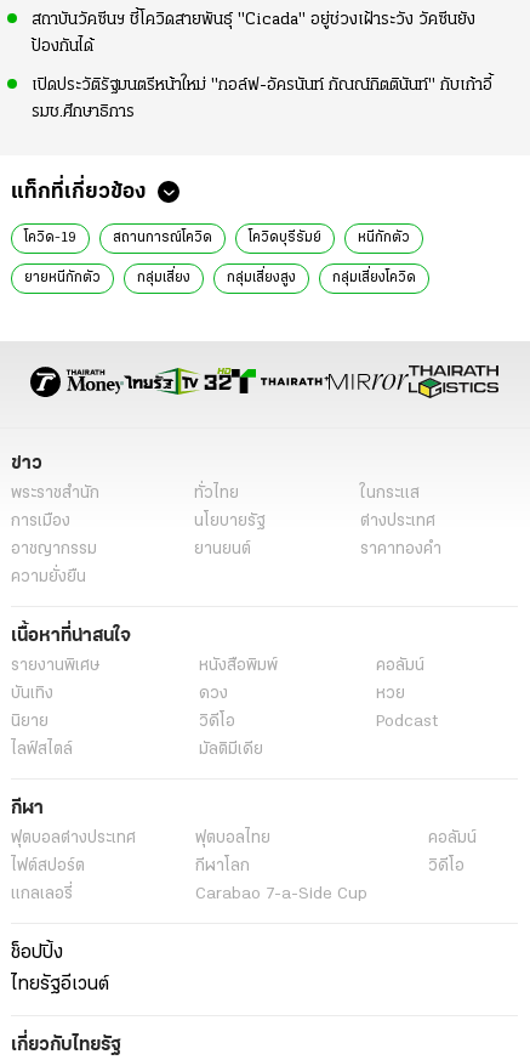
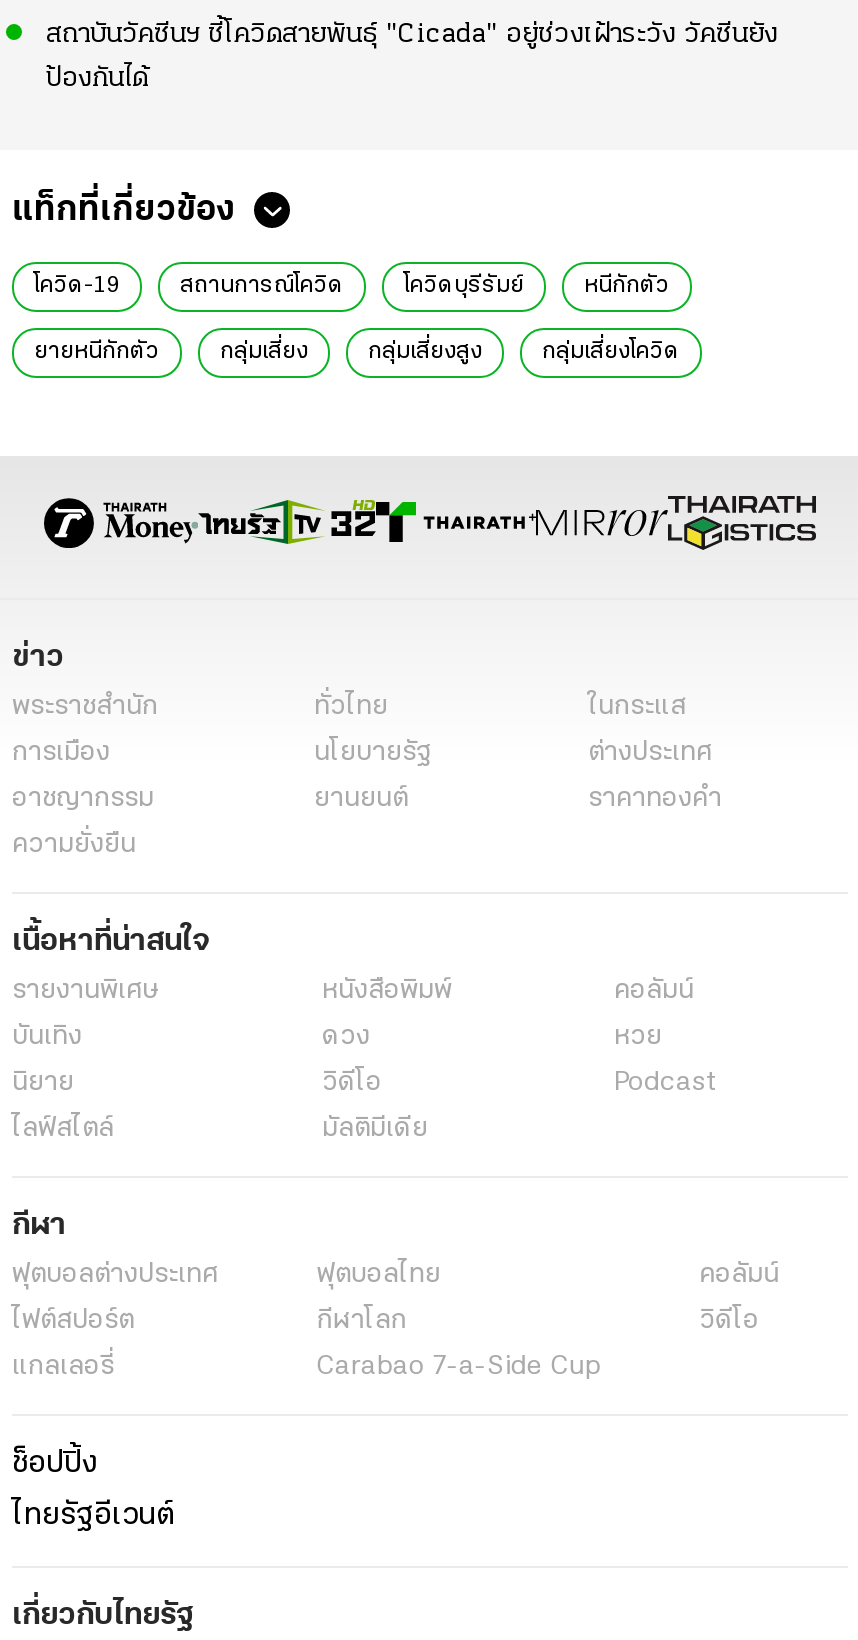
[32,76,492,121] เปิดประวัติรัฐมนตรีหน้าใหม่ "กอล์ฟ-อัครนันท์ กัณณ์กิตตินันท์" กับเก้าอี้ | รมช.ศึกษาธิการ -> none

